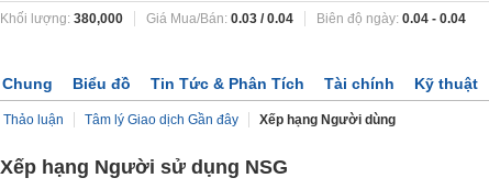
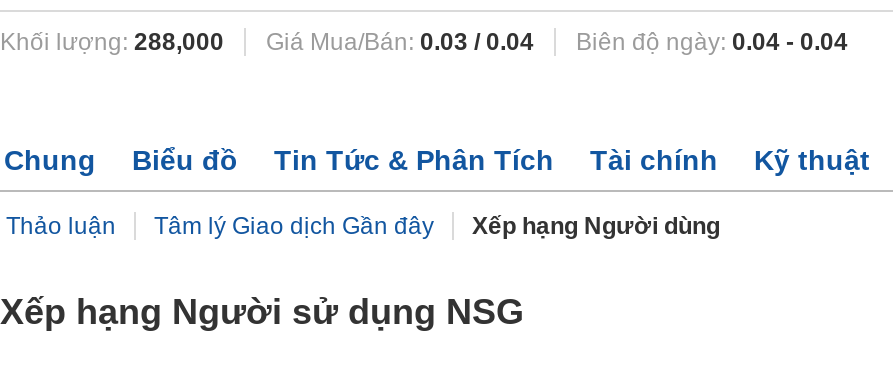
[0,11,466,26] Khối lượng: 380,000 Giá Mua/Bán: 0.03 / 0.04 Biên độ ngày: 0.04 - 0.04 -> [0,28,848,56] Khối lượng: 288,000 Giá Mua/Bán: 0.03 / 0.04 Biên độ ngày: 0.04 - 0.04

